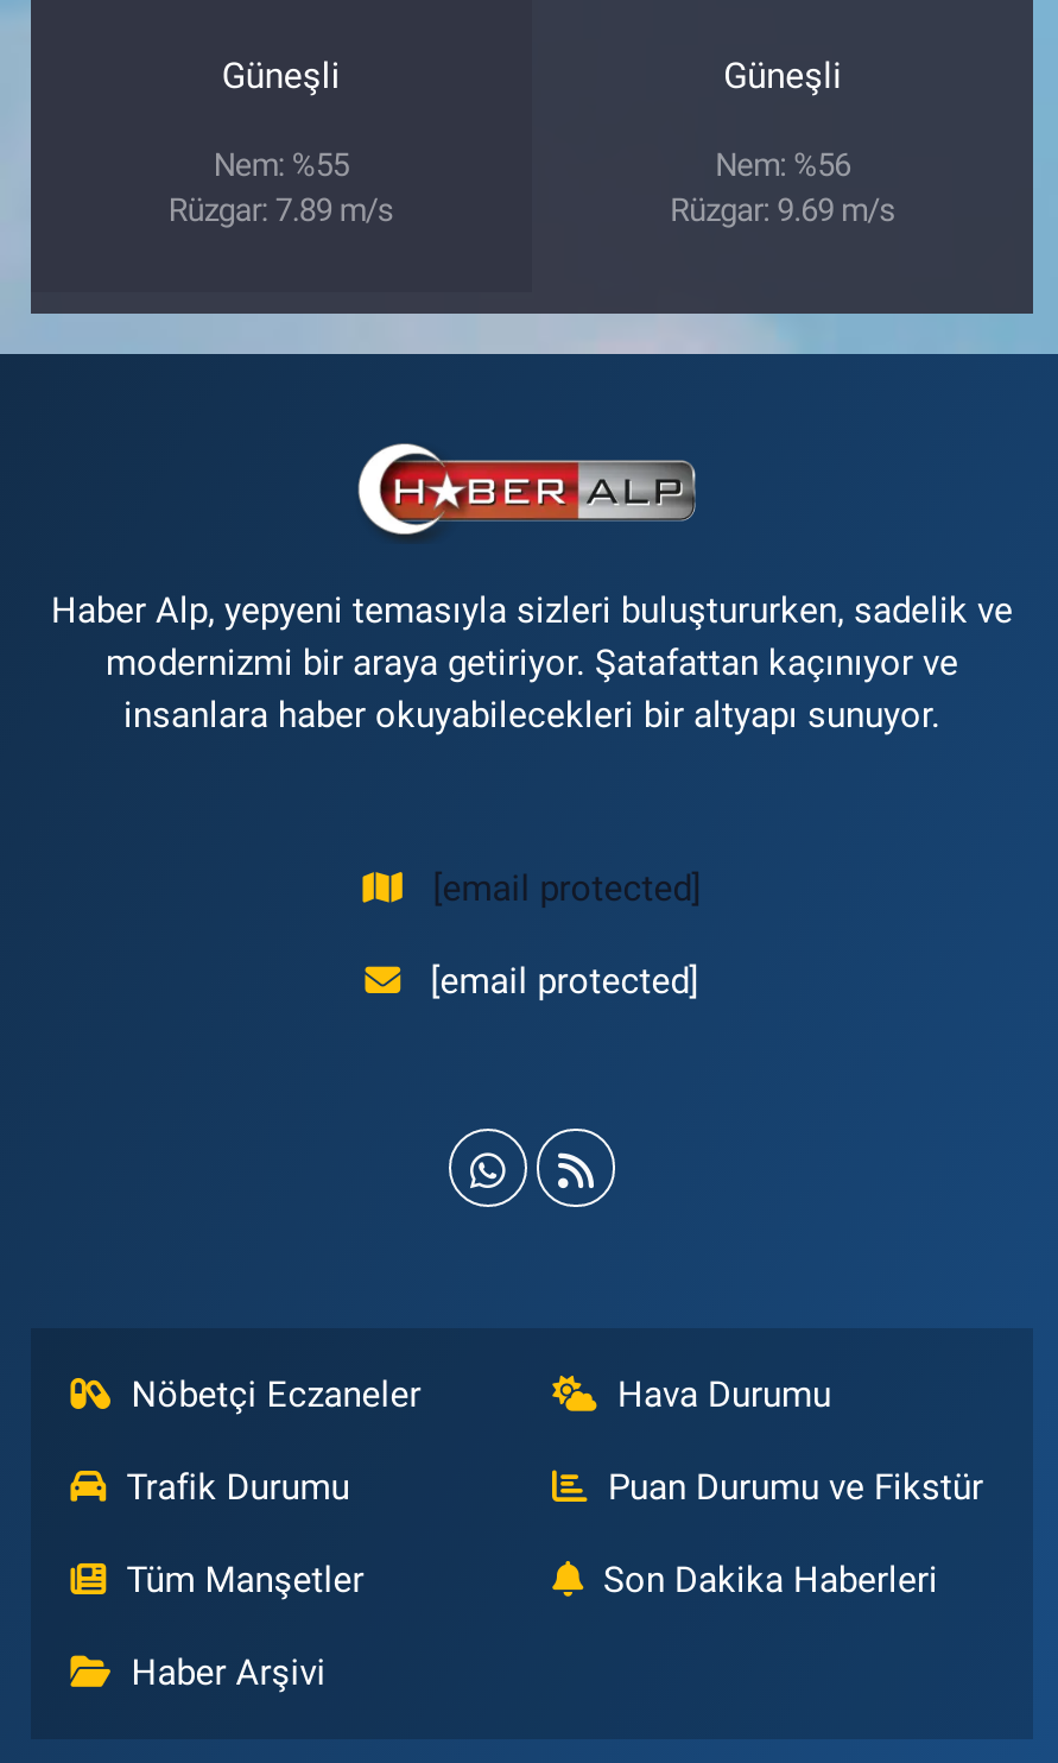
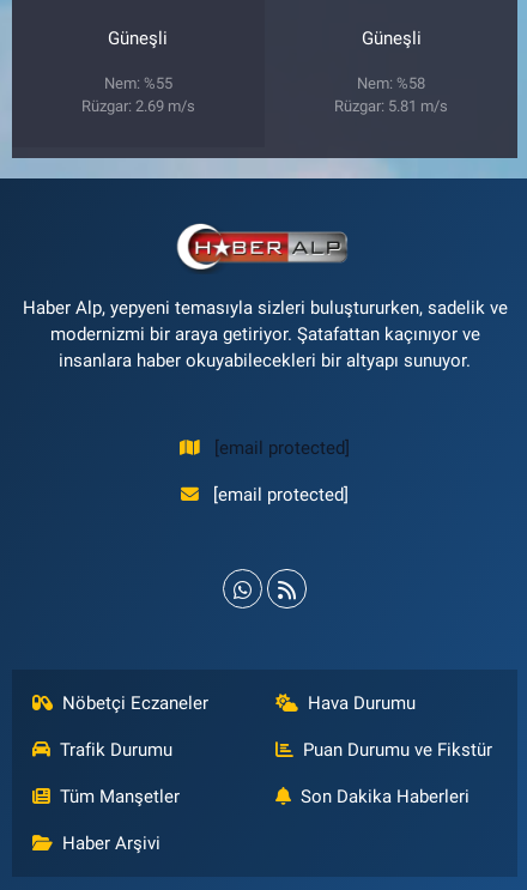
[715,146,850,182] Nem: %56 -> [357,74,425,92] Nem: %58
[168,192,394,227] Rüzgar: 7.89 m/s -> [81,97,195,115] Rüzgar: 2.69 m/s
[670,192,896,227] Rüzgar: 9.69 m/s -> [334,97,448,115] Rüzgar: 5.81 m/s

